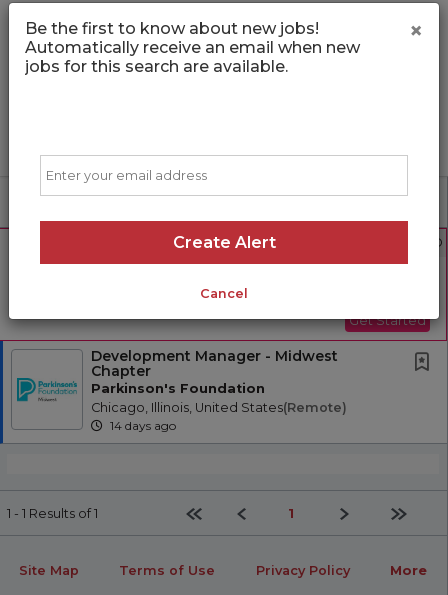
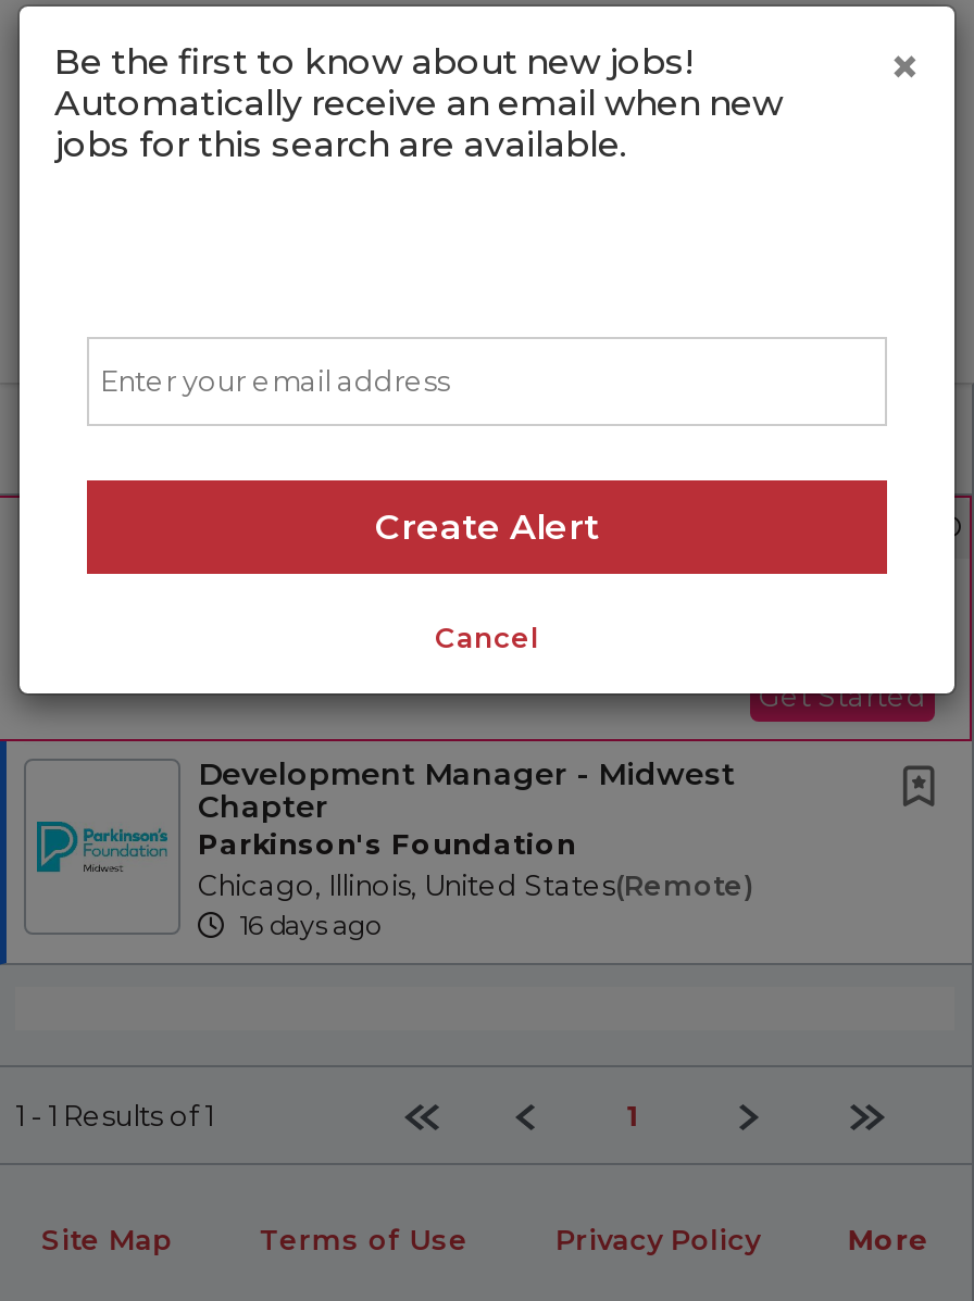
[107,418,176,433] 14 days ago -> [233,910,380,942] 16 days ago

